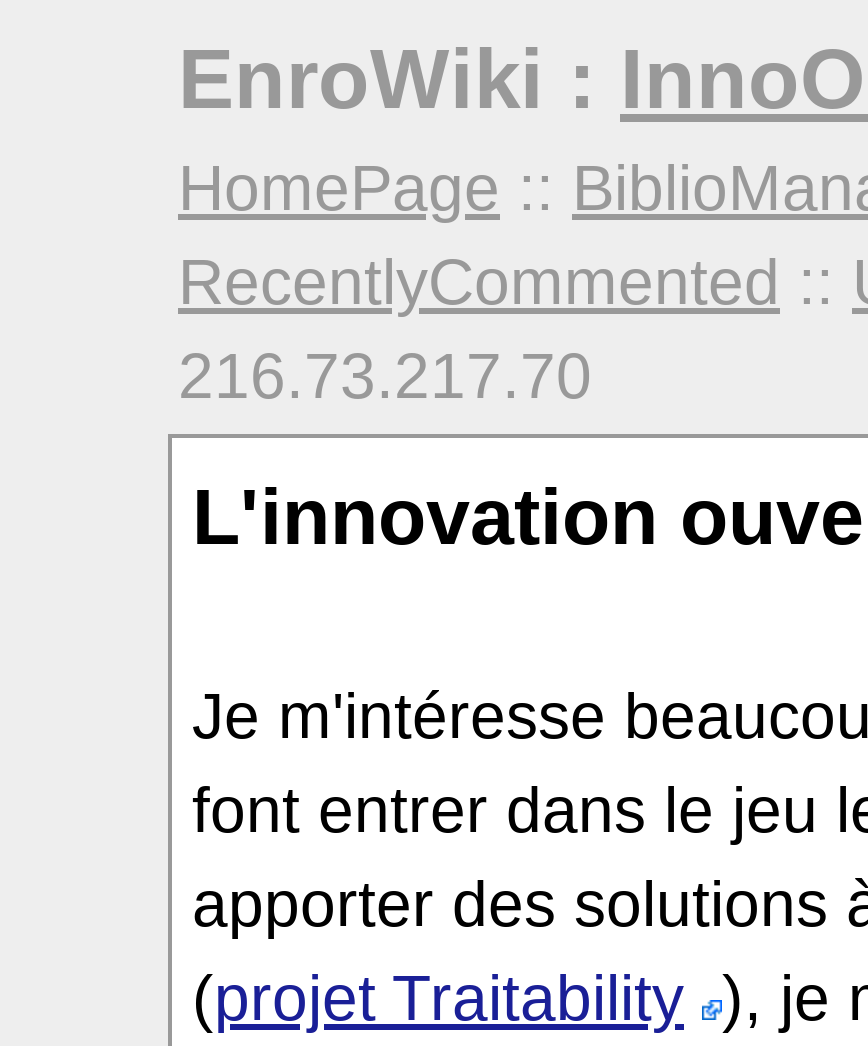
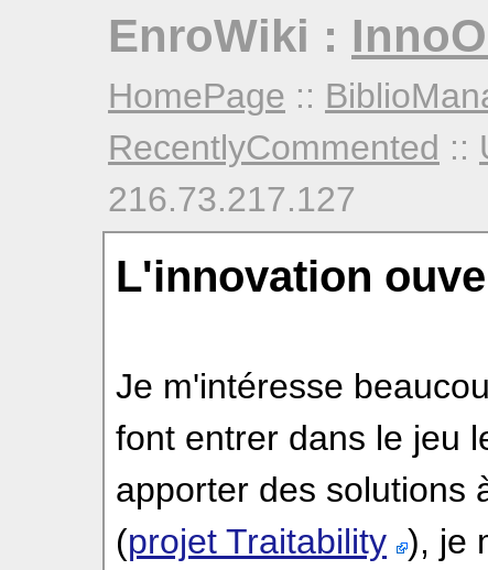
[178,340,592,412] 216.73.217.70 -> [108,179,356,219] 216.73.217.127

